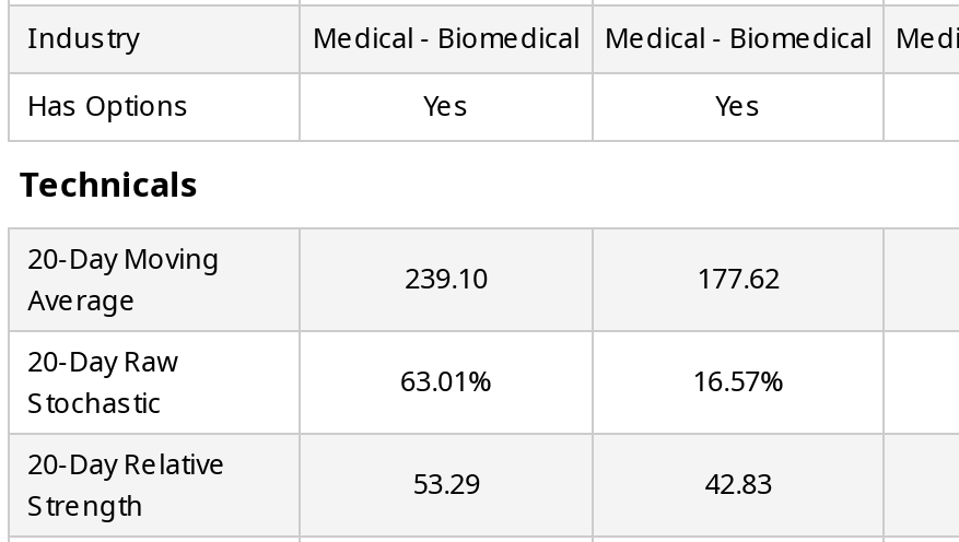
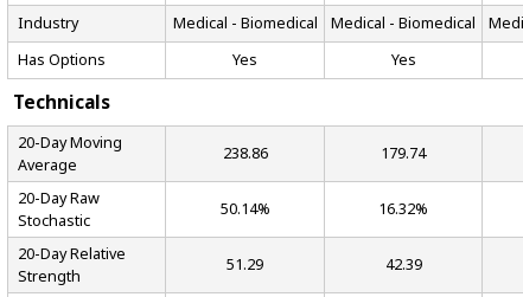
[405,260,488,297] 239.10 -> [222,143,268,163] 238.86
[697,260,780,297] 177.62 -> [381,143,426,163] 179.74
[400,363,492,400] 63.01% -> [220,199,270,219] 50.14%
[692,363,784,400] 16.57% -> [378,199,428,219] 16.32%
[412,466,480,503] 53.29 -> [227,254,263,275] 51.29
[704,466,772,503] 42.83 -> [385,254,422,275] 42.39

